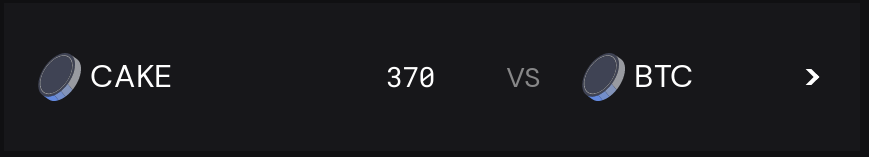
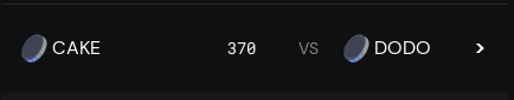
[634,55,694,97] BTC -> [374,35,431,60] DODO

